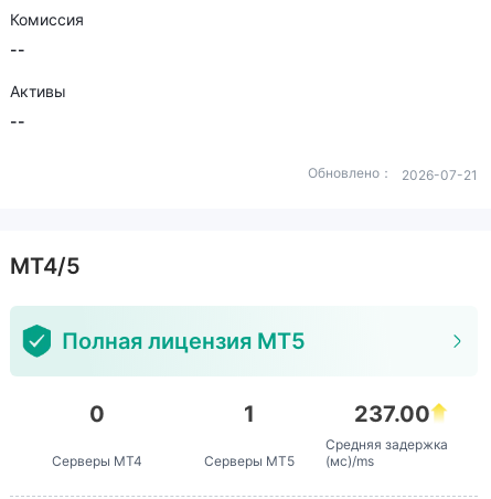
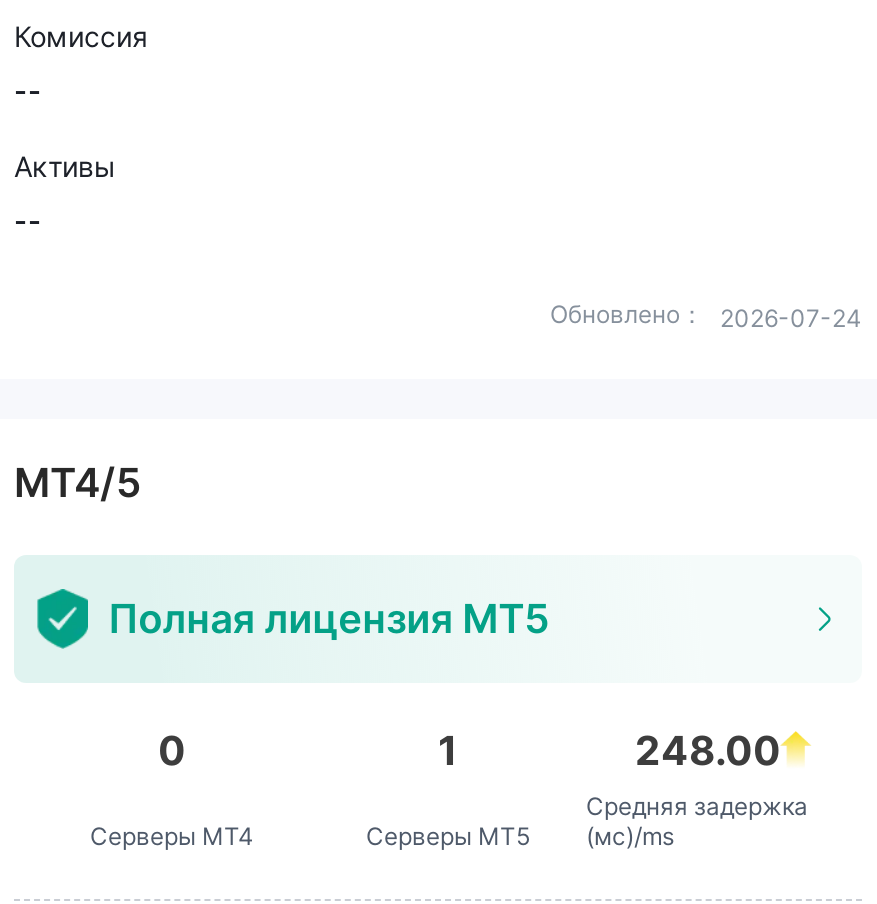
[308,164,478,183] Обновлено： 2026-07-21 -> [550,299,862,333] Обновлено： 2026-07-24
[355,401,431,427] 237.00 -> [635,727,781,775] 248.00

